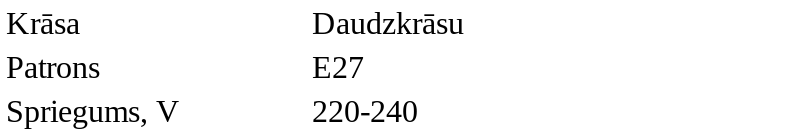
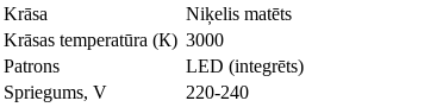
[312,6,464,40] Daudzkrāsu -> [4,4,292,50] Niķelis matēts | Krāsas temperatūra (К) 3000
[312,50,364,84] E27 -> [186,56,304,76] LED (integrēts)

